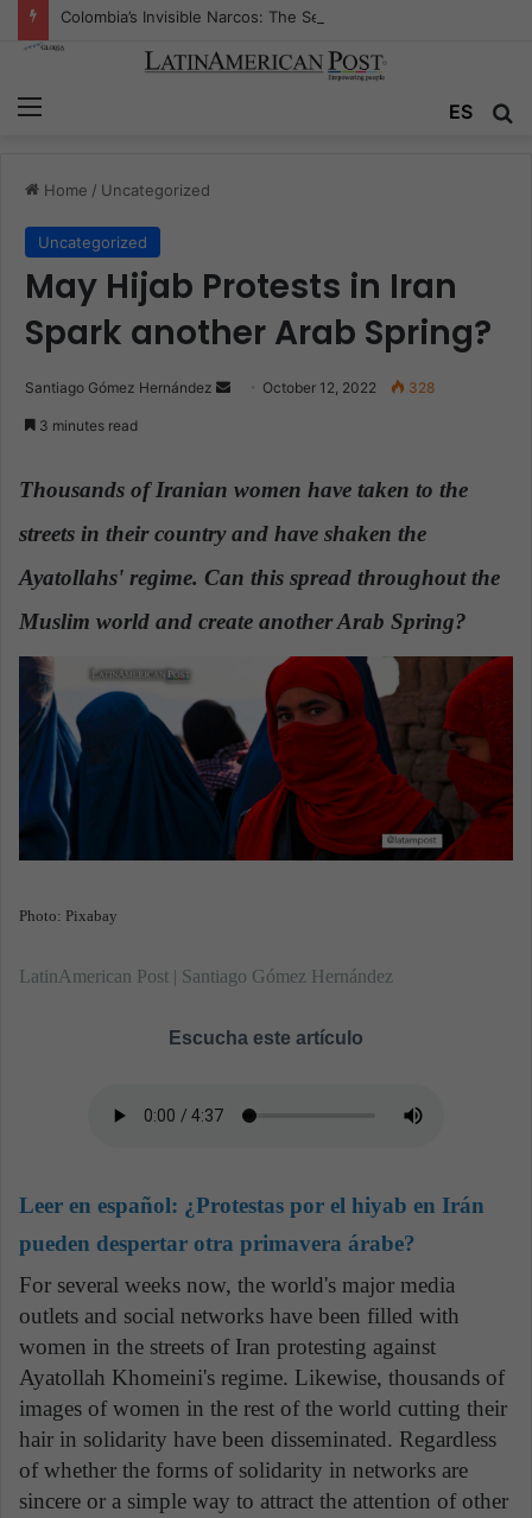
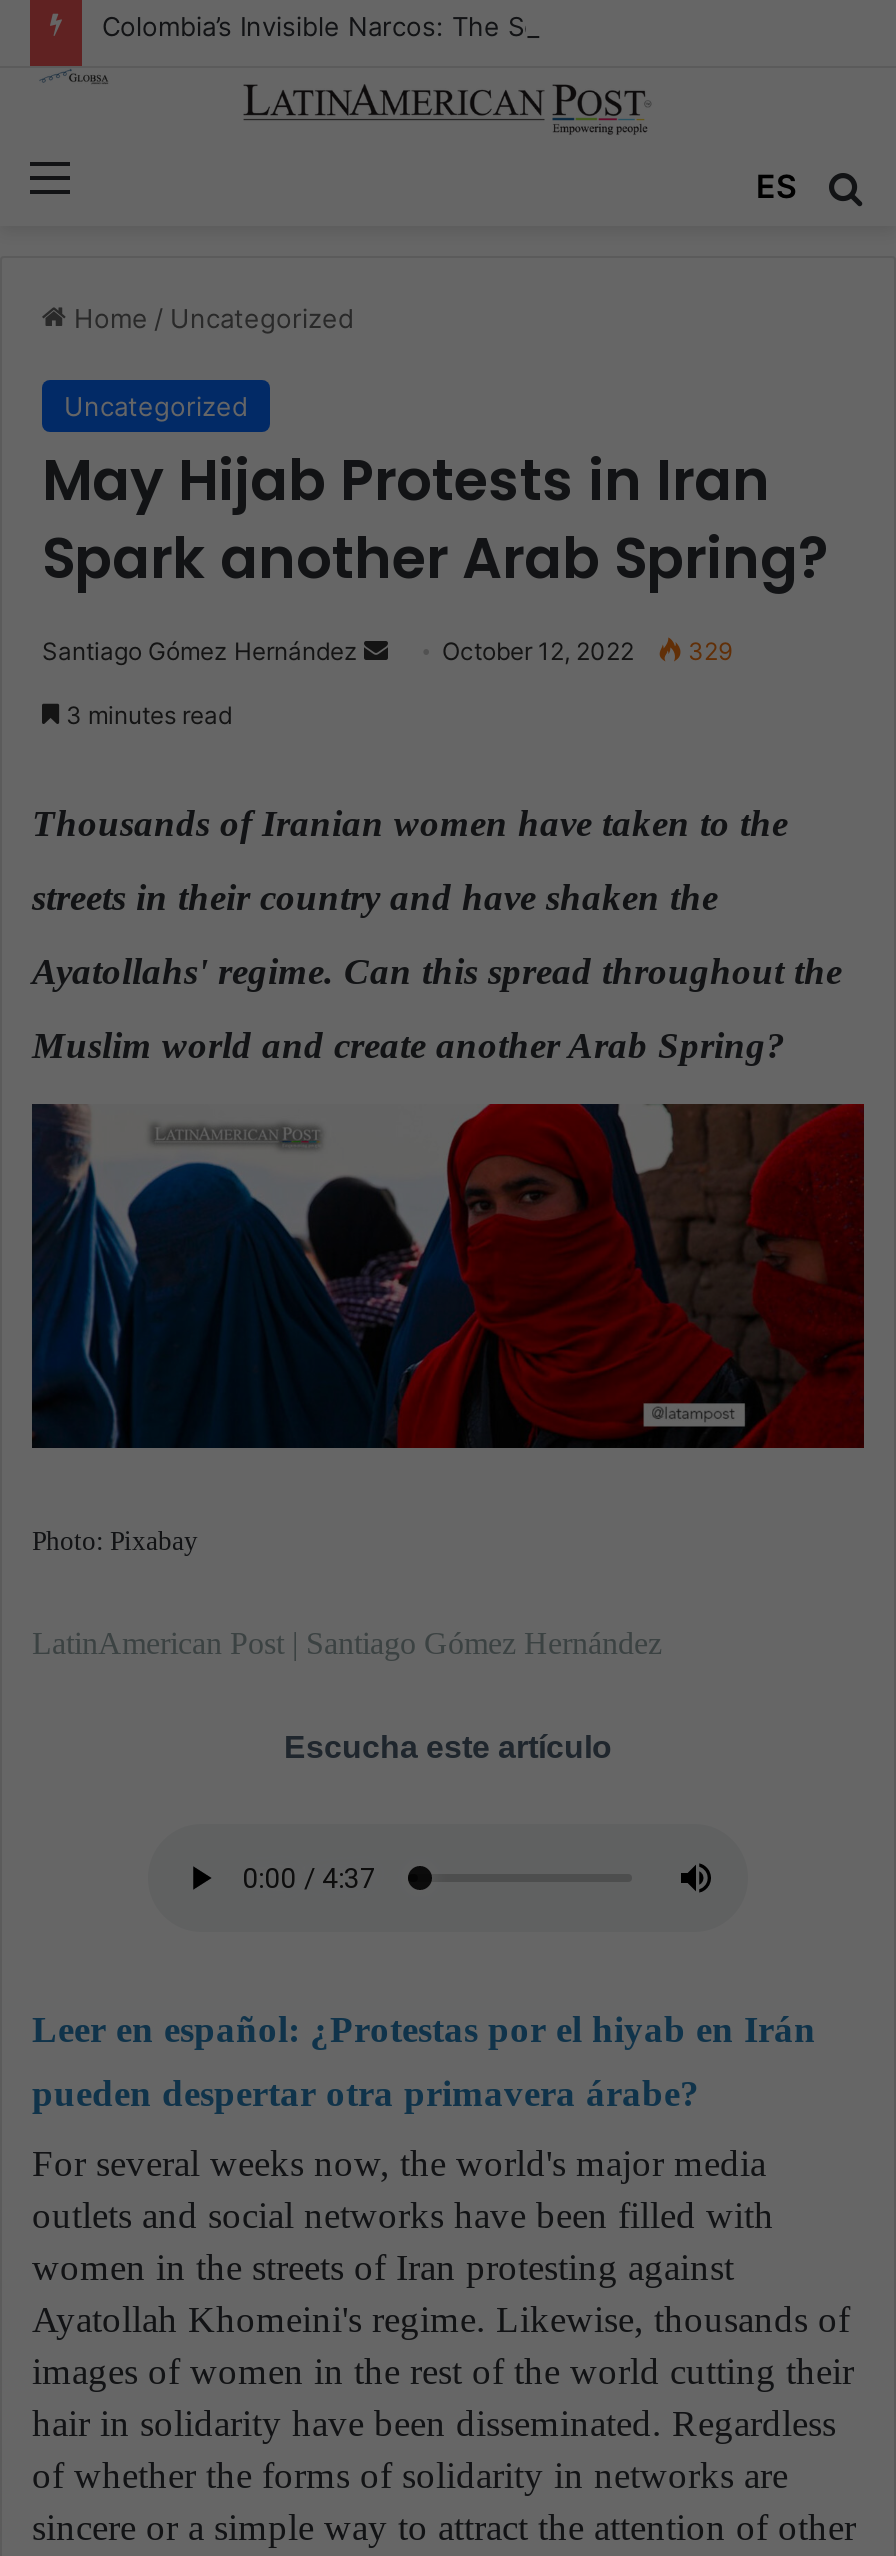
[405,379,435,397] 328 -> [682,637,732,667] 329

